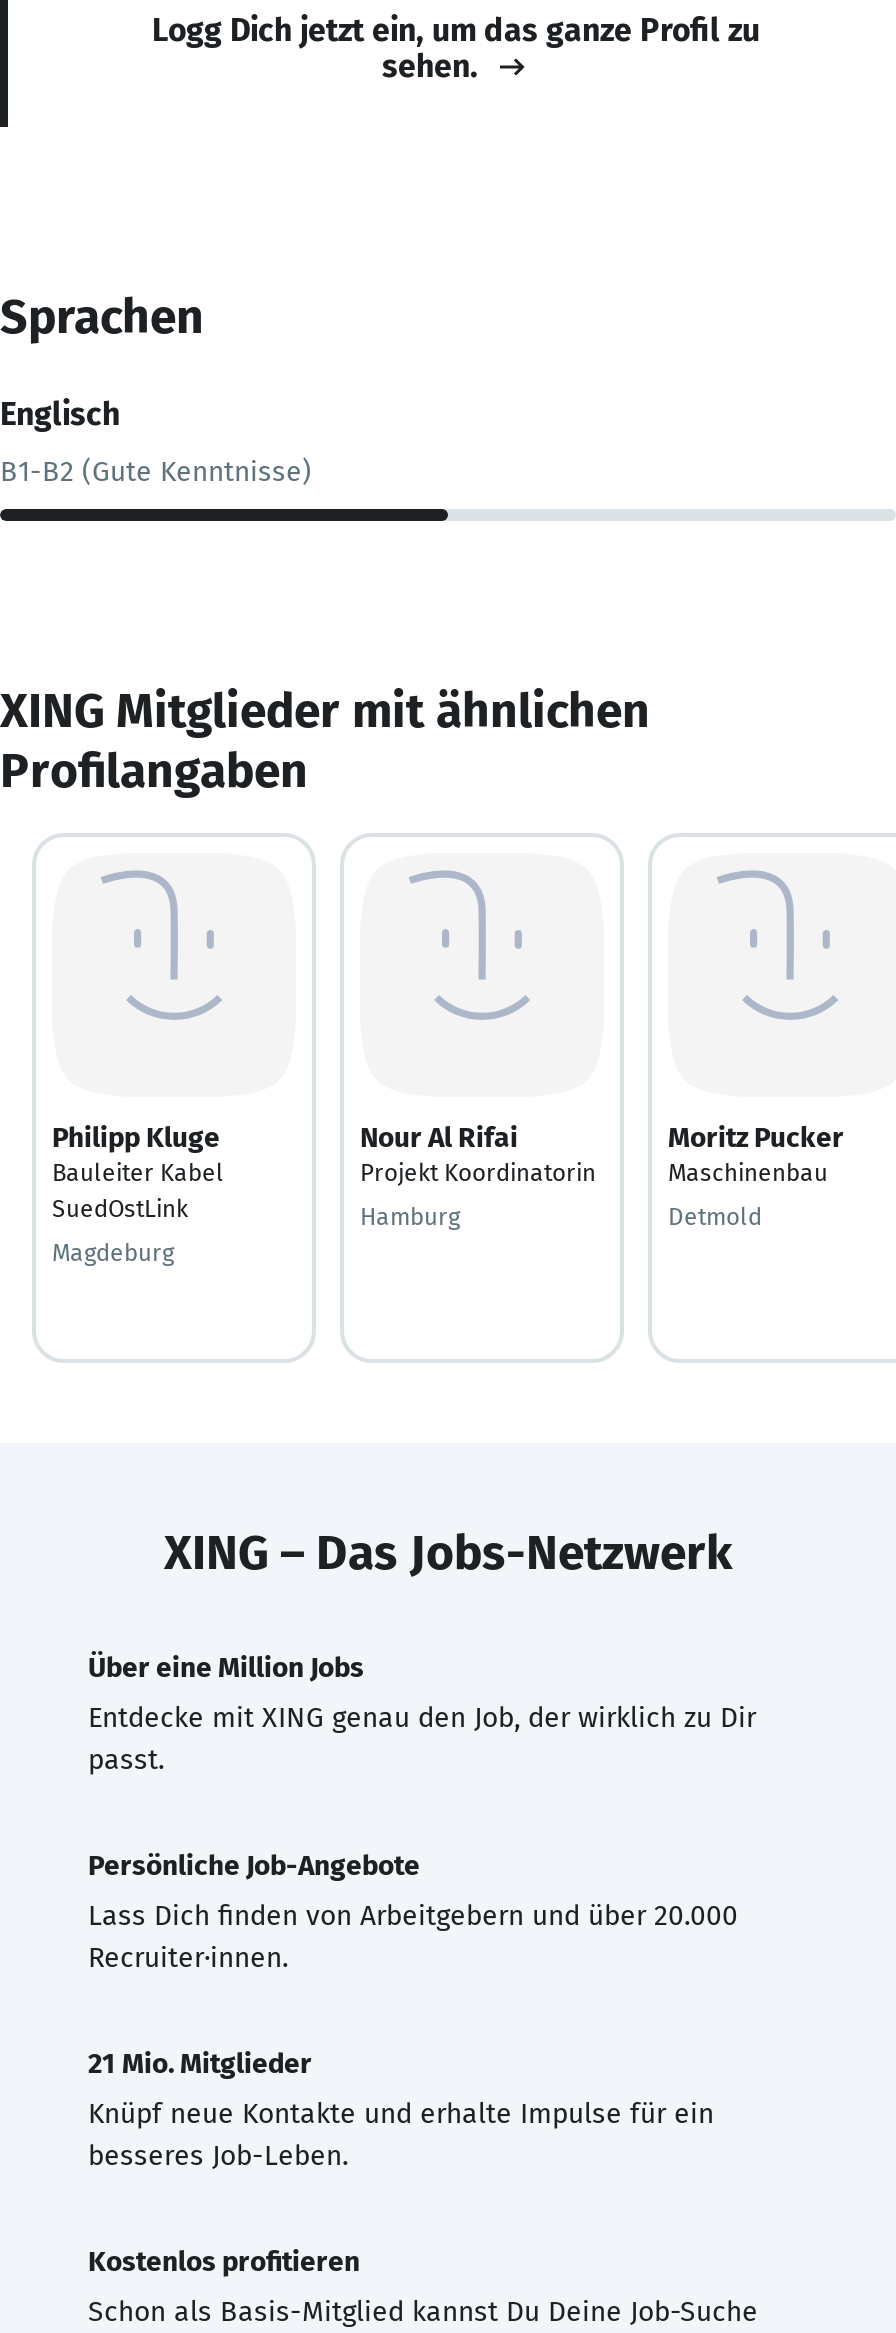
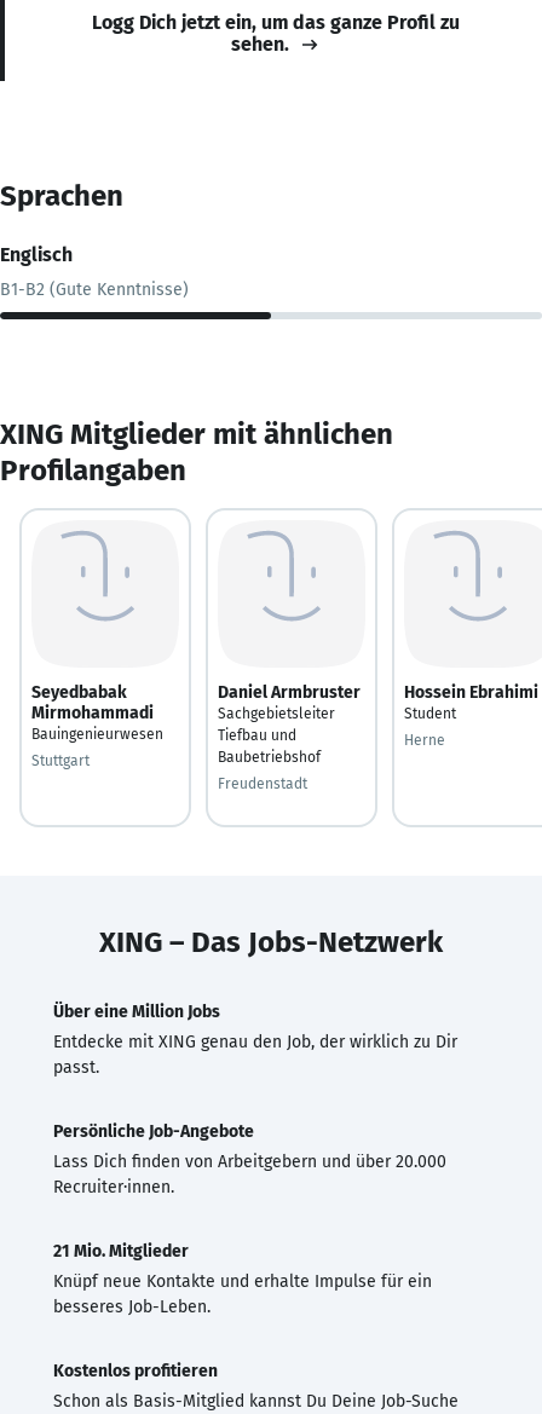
[52,1120,224,1222] Philipp Kluge | Bauleiter Kabel | SuedOstLink -> [31,682,163,742] Seyedbabak | Mirmohammadi | Bauingenieurwesen
[360,1120,596,1186] Nour Al Rifai | Projekt Koordinatorin -> [218,682,361,765] Daniel Armbruster | Sachgebietsleiter | Tiefbau und | Baubetriebshof
[668,1120,844,1186] Moritz Pucker | Maschinenbau -> [404,682,538,722] Hossein Ebrahimi | Student
[360,1202,460,1230] Hamburg -> [218,775,307,792] Freudenstadt
[668,1202,762,1230] Detmold -> [404,731,445,748] Herne
[52,1238,174,1266] Magdeburg -> [31,752,90,769] Stuttgart

